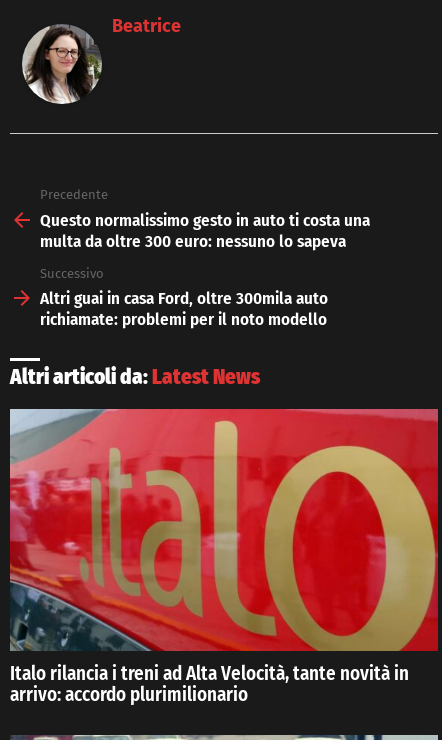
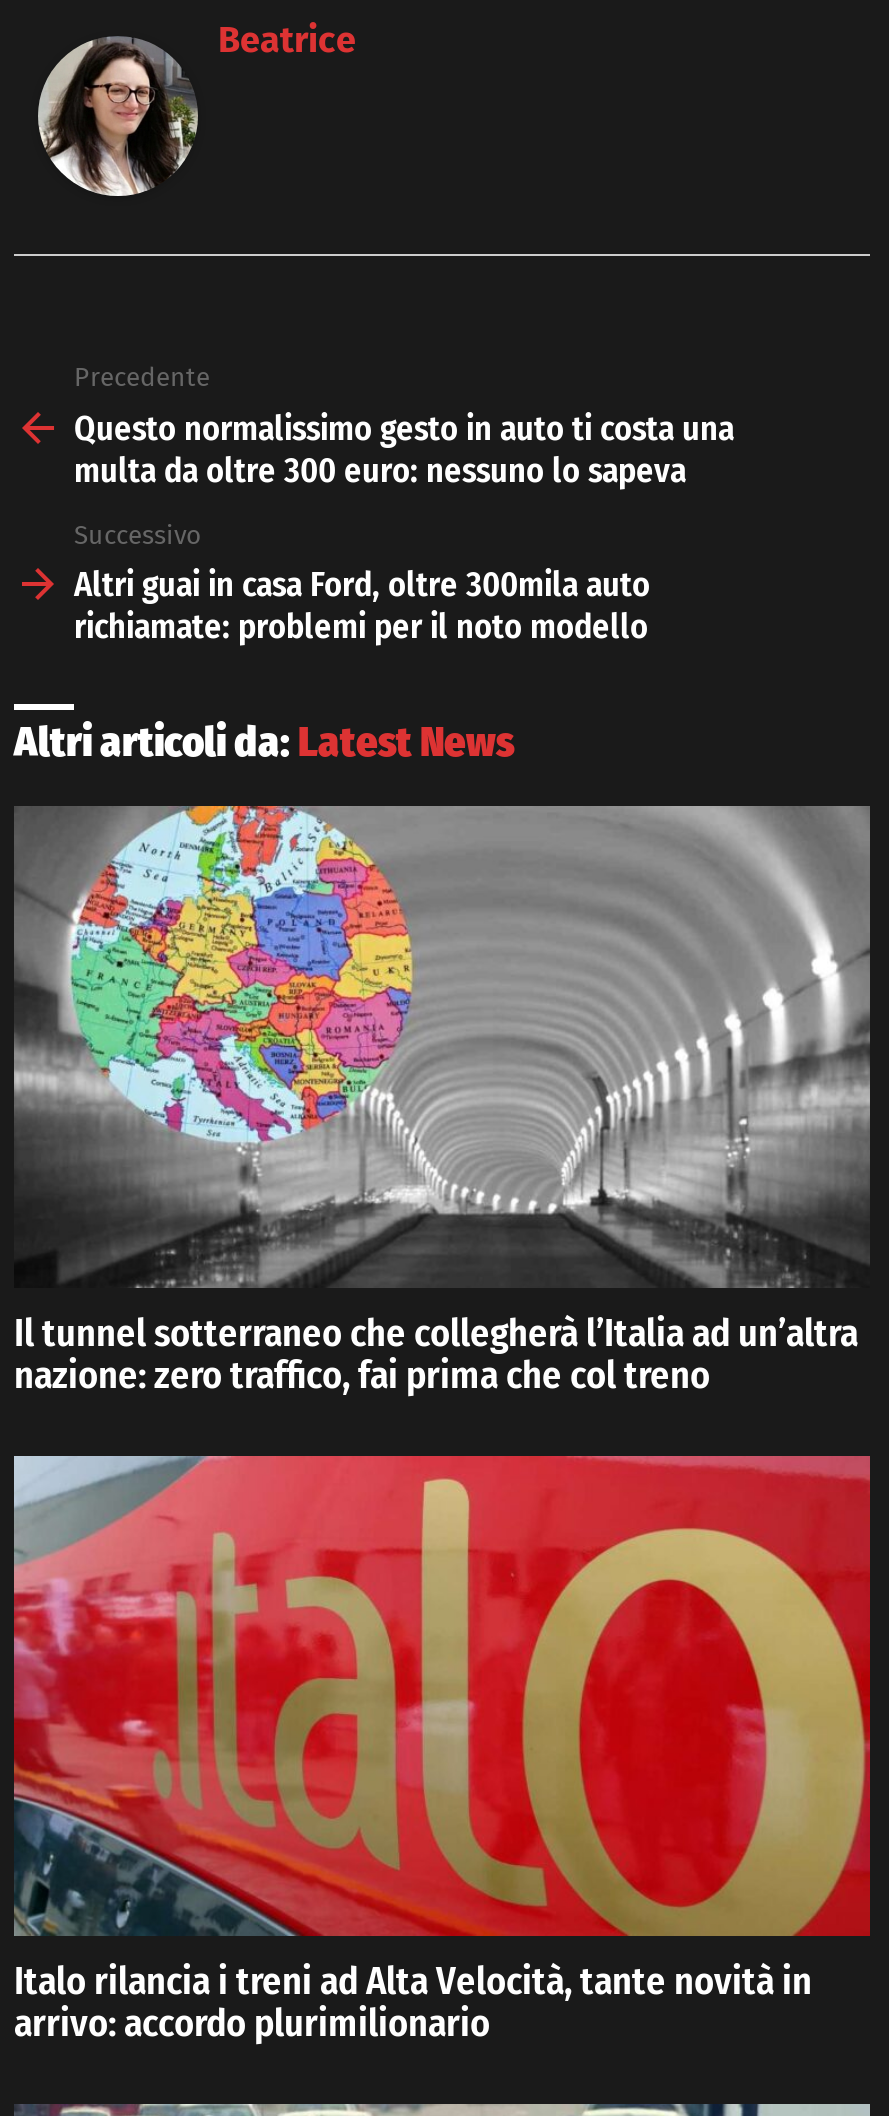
none -> [12,804,872,1398] [image] | Il tunnel sotterraneo che collegherà l’Italia ad un’altra | nazione: zero traffico, fai prima che col treno

